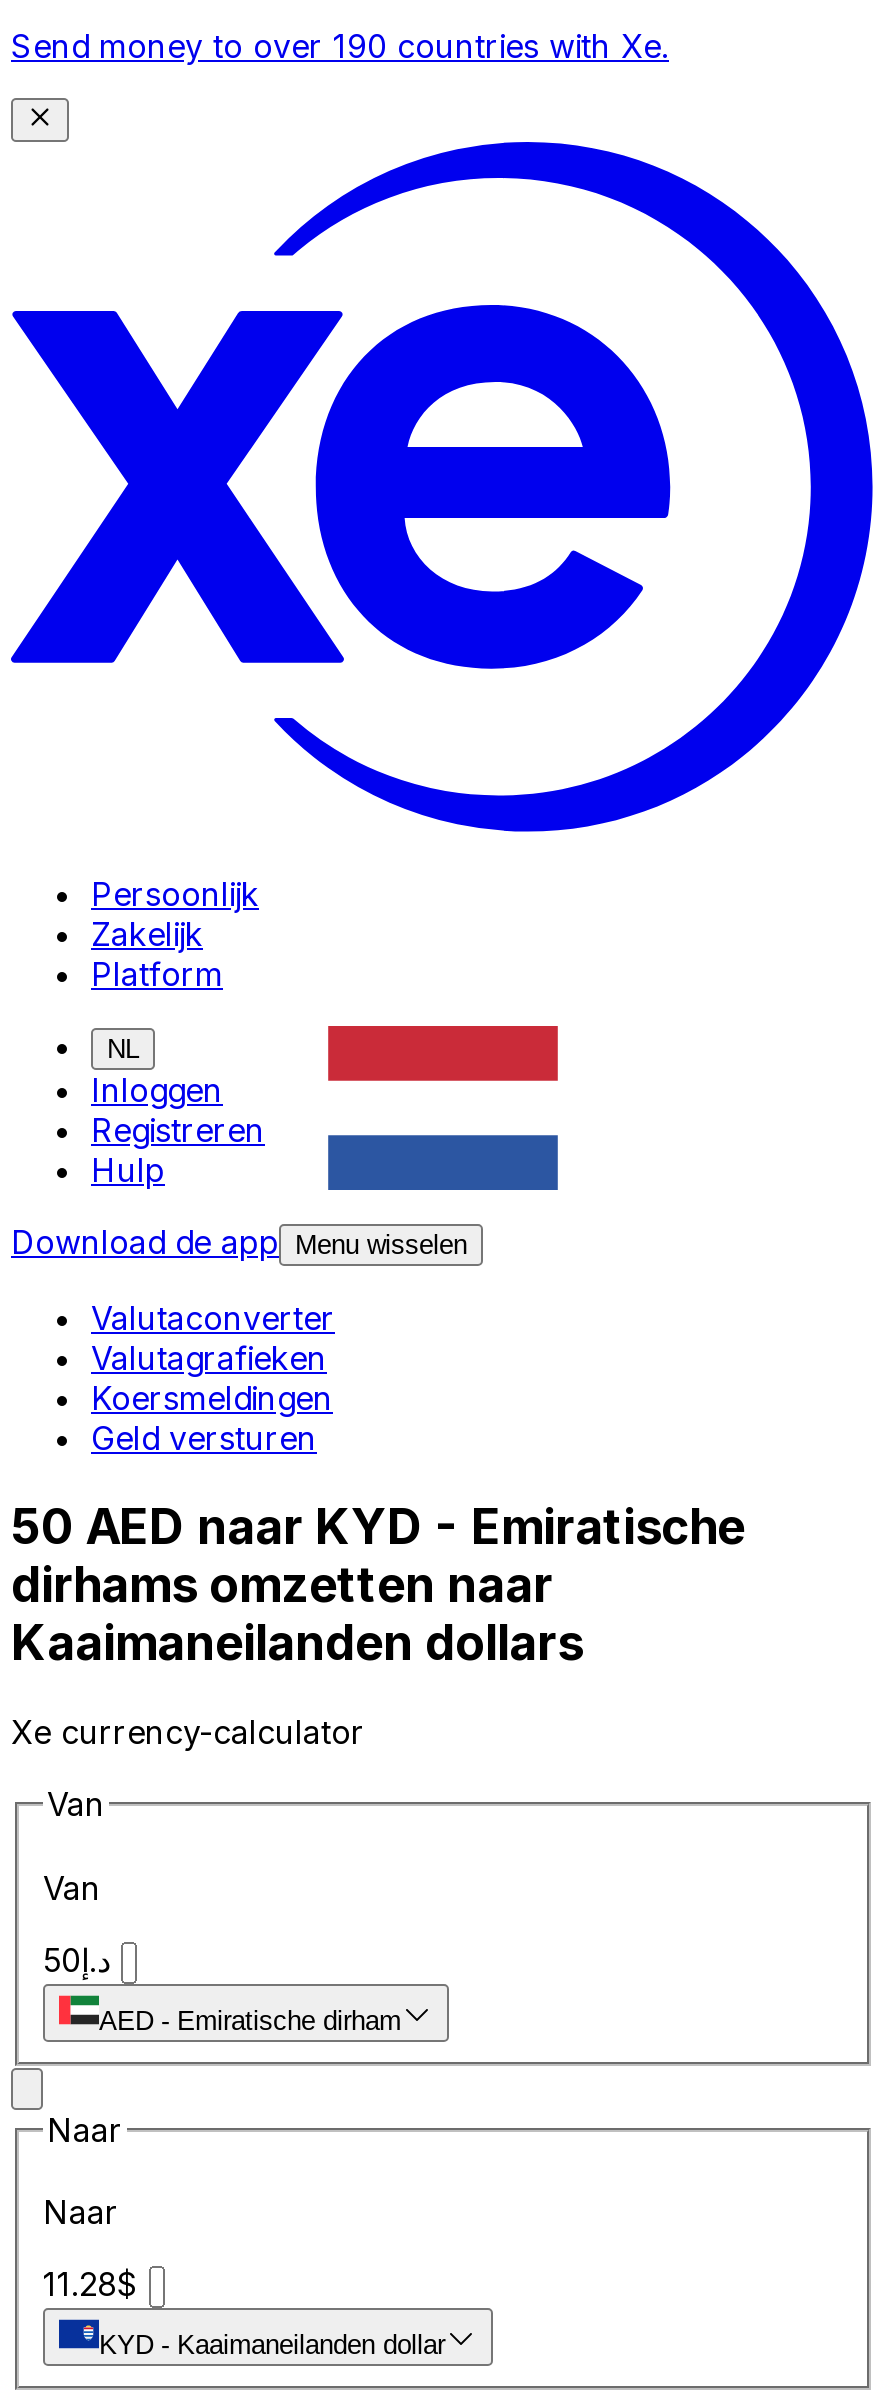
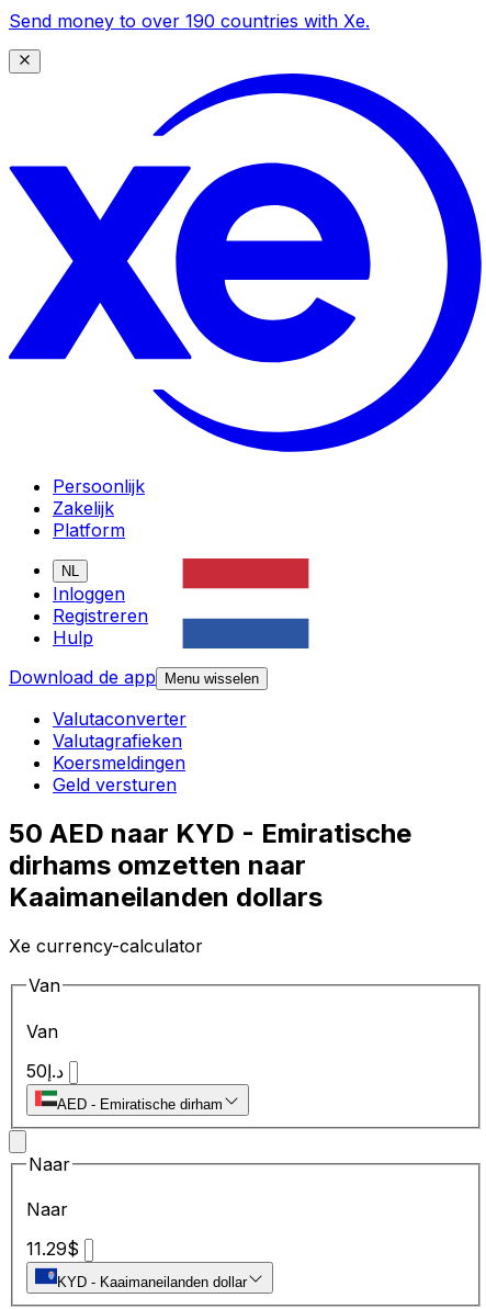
[43,2265,149,2305] 11.28$ -> [26,1238,84,1260] 11.29$

